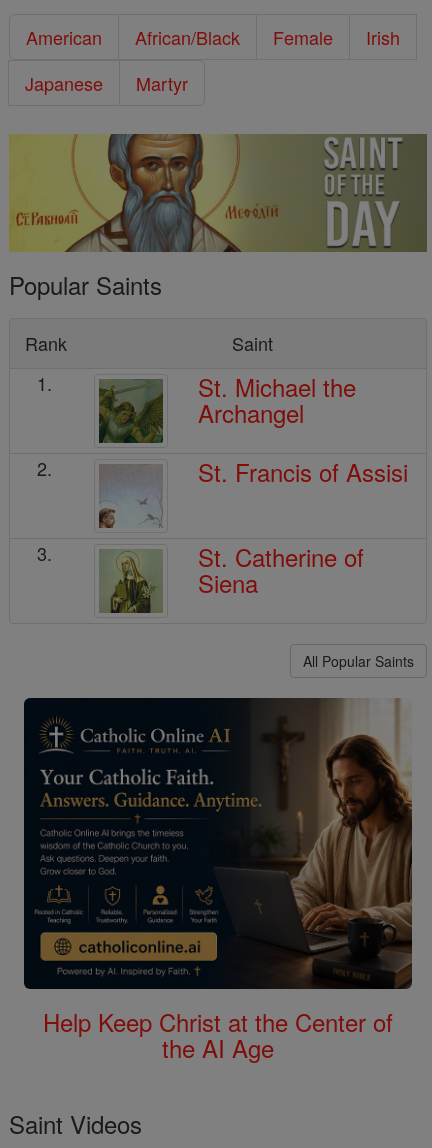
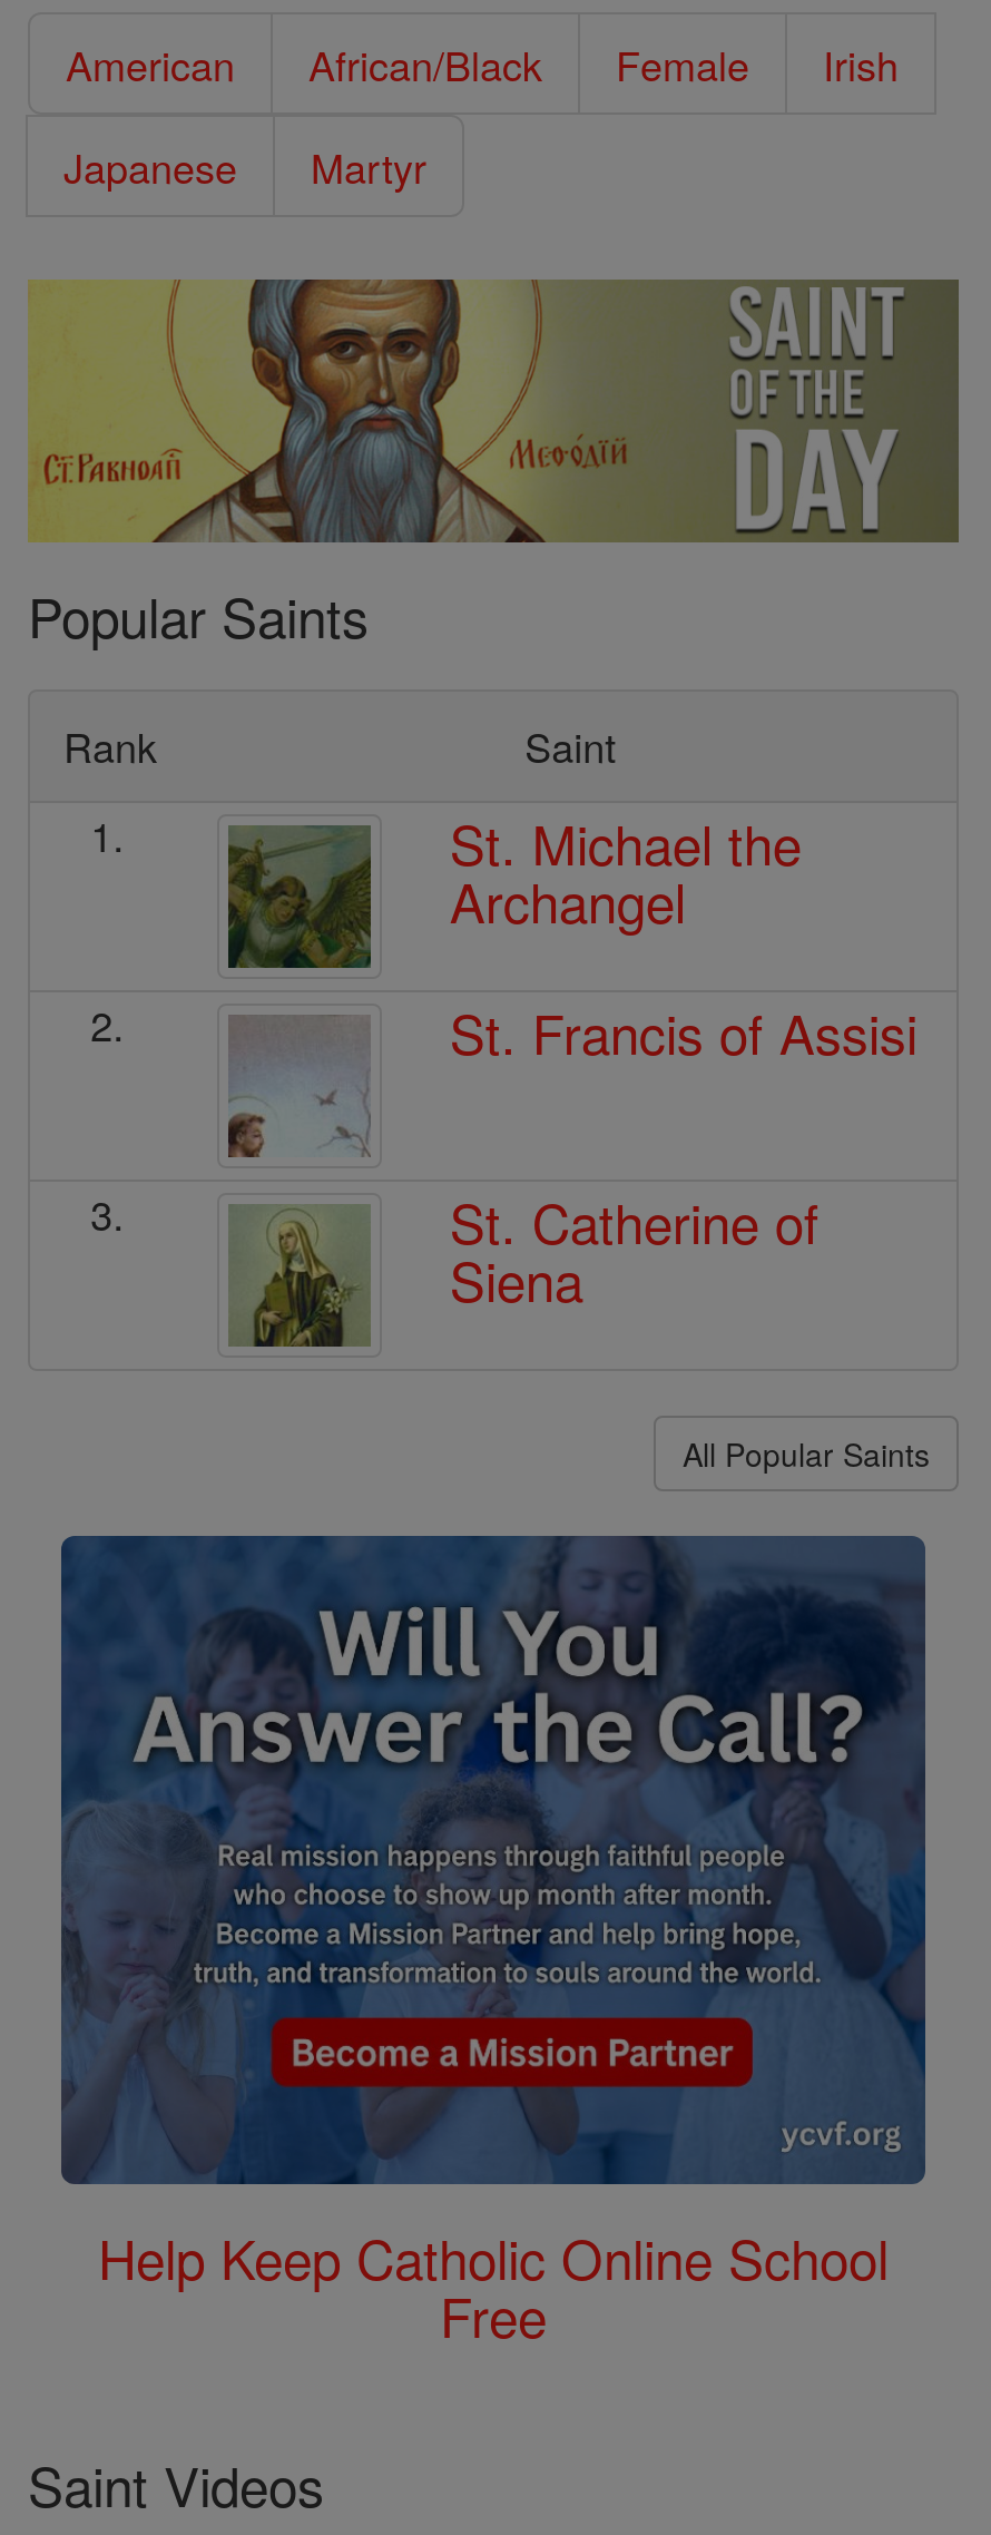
[23,697,413,1065] [image] | Help Keep Christ at the Center of | the AI Age -> [59,1534,928,2353] [image] | Help Keep Catholic Online School | Free

